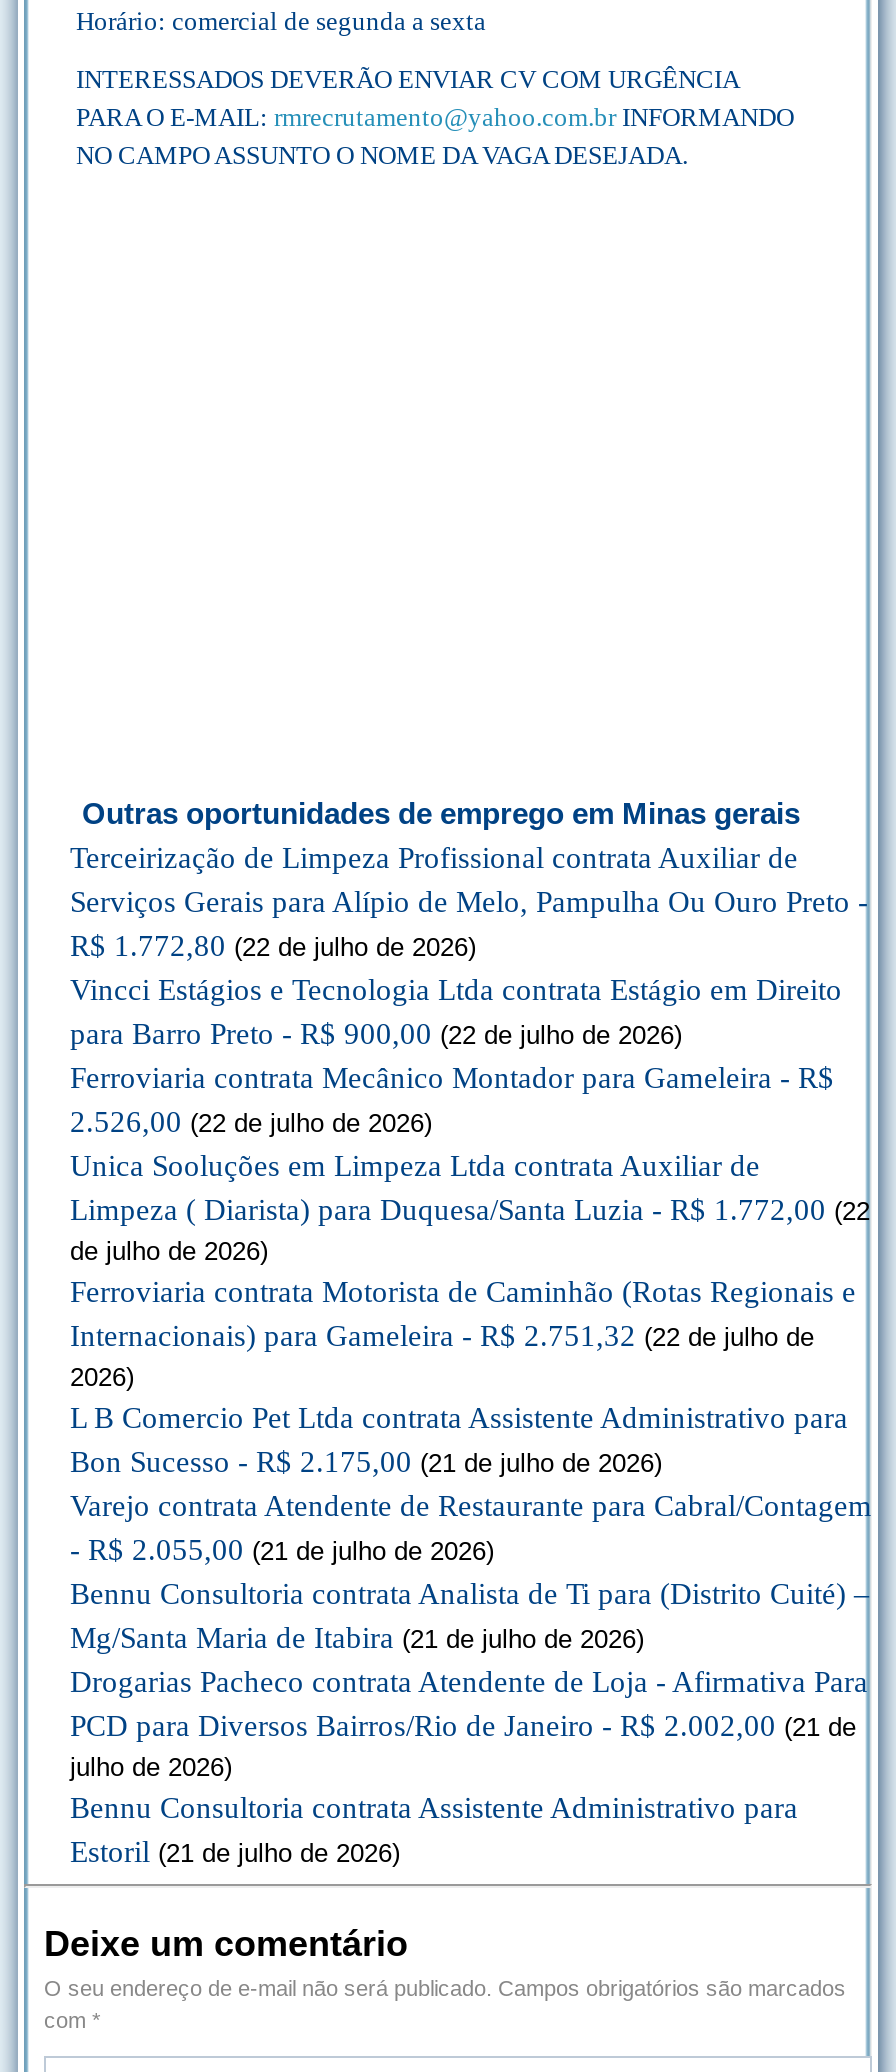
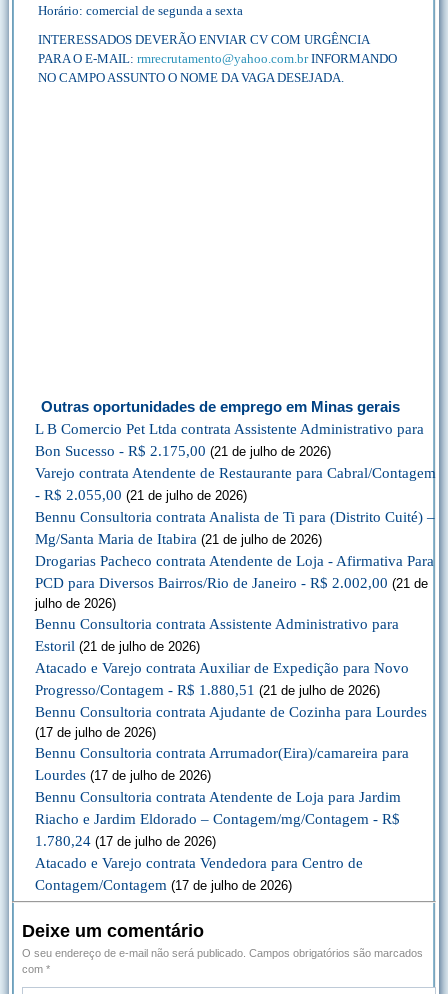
[70,842,870,1392] Terceirização de Limpeza Profissional contrata Auxiliar de | Serviços Gerais para Alípio de Melo, Pampulha Ou Ouro Preto - | R$ 1.772,80 (22 de julho de 2026) | Vincci Estágios e Tecnologia Ltda contrata Estágio em Direito | para Barro Preto - R$ 900,00 (22 de julho de 2026) | Ferroviaria contrata Mecânico Montador para Gameleira - R$ | 2.526,00 (22 de julho de 2026) | Unica Sooluções em Limpeza Ltda contrata Auxiliar de | Limpeza ( Diarista) para Duquesa/Santa Luzia - R$ 1.772,00 (22 | de julho de 2026) | Ferroviaria contrata Motorista de Caminhão (Rotas Regionais e | Internacionais) para Gameleira - R$ 2.751,32 (22 de julho de | 2026) -> none
moved [70,1402,872,1868] -> [35,421,436,654]: L B Comercio Pet Ltda contrata Assistente Administrativo para | Bon Sucesso - R$ 2.175,00 (21 de julho de 2026) | Varejo contrata Atendente de Restaurante para Cabral/Contagem | ... | Bennu Consultoria contrata Assistente Administrativo para | Estoril (21 de julho de 2026)
none -> [35,660,427,893] Atacado e Varejo contrata Auxiliar de Expedição para Novo | Progresso/Contagem - R$ 1.880,51 (21 de julho de 2026) | Bennu Consultoria contrata Ajudante de Cozinha para Lourdes | (17 de julho de 2026) | Bennu Consultoria contrata Arrumador(Eira)/camareira para | Lourdes (17 de julho de 2026) | Bennu Consultoria contrata Atendente de Loja para Jardim | Riacho e Jardim Eldorado – Contagem/mg/Contagem - R$ | 1.780,24 (17 de julho de 2026) | Atacado e Varejo contrata Vendedora para Centro de | Contagem/Contagem (17 de julho de 2026)

